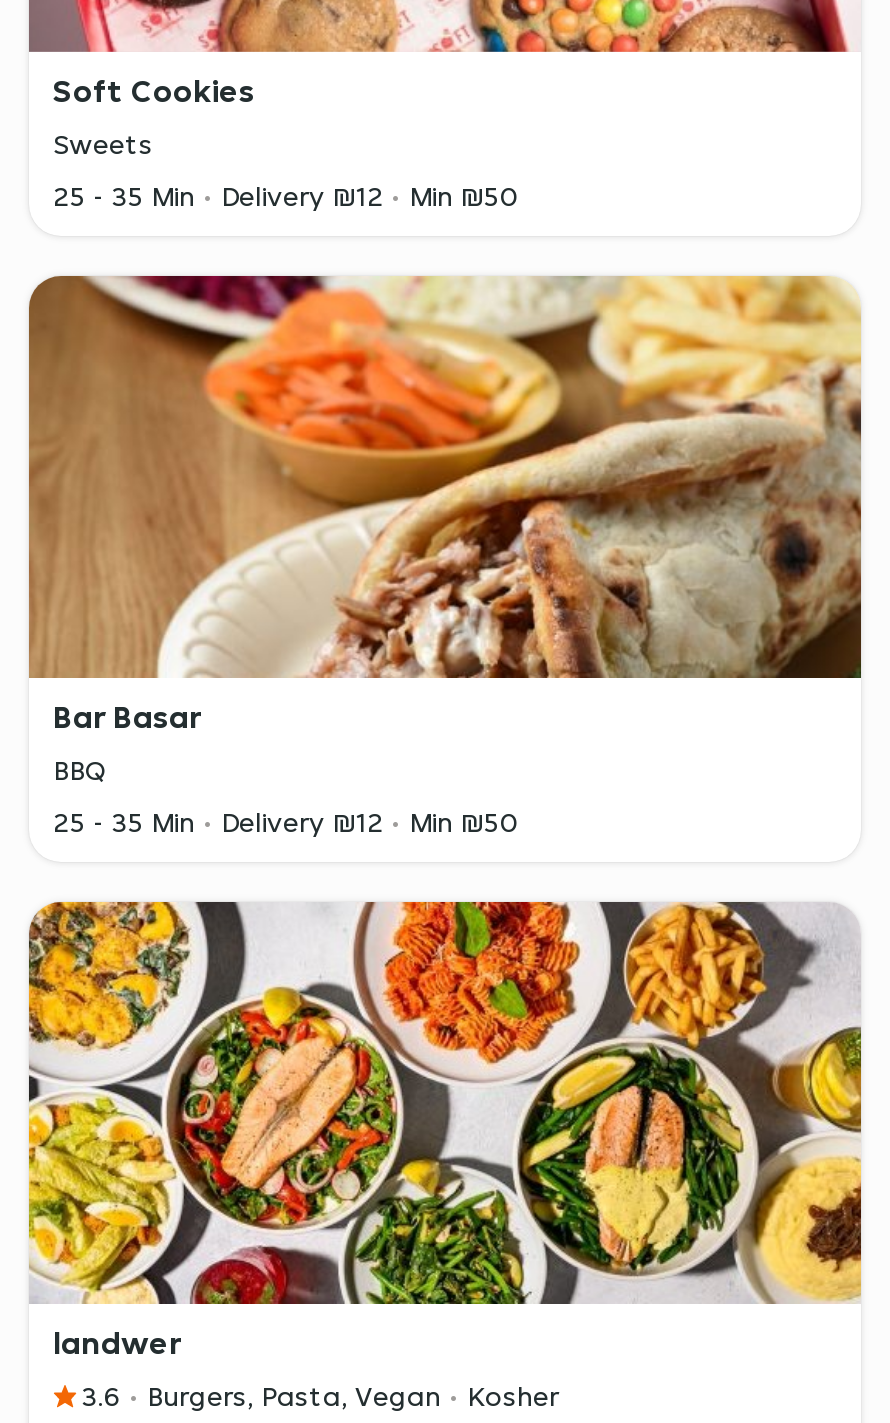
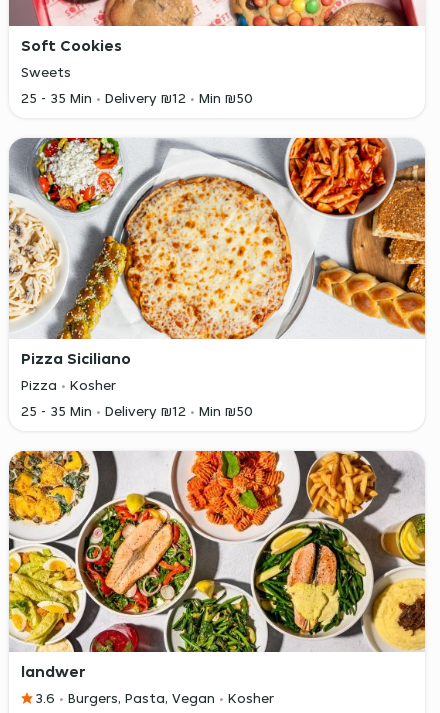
[27,274,863,788] [image] | Bar Basar | BBQ -> [9,137,426,394] [image] | Pizza Siciliano | Pizza | Kosher

